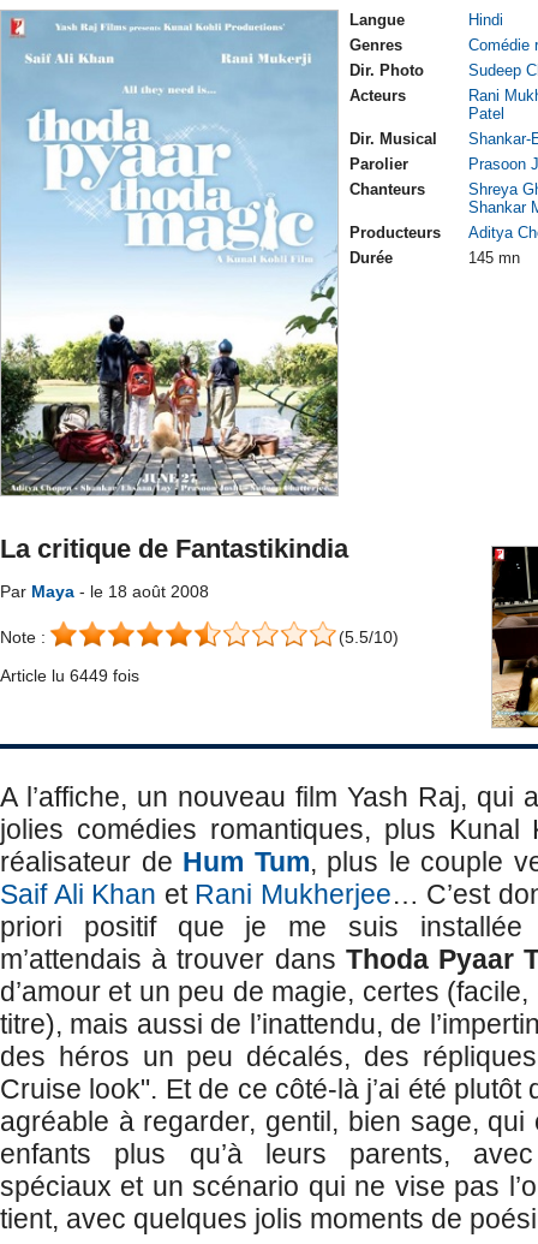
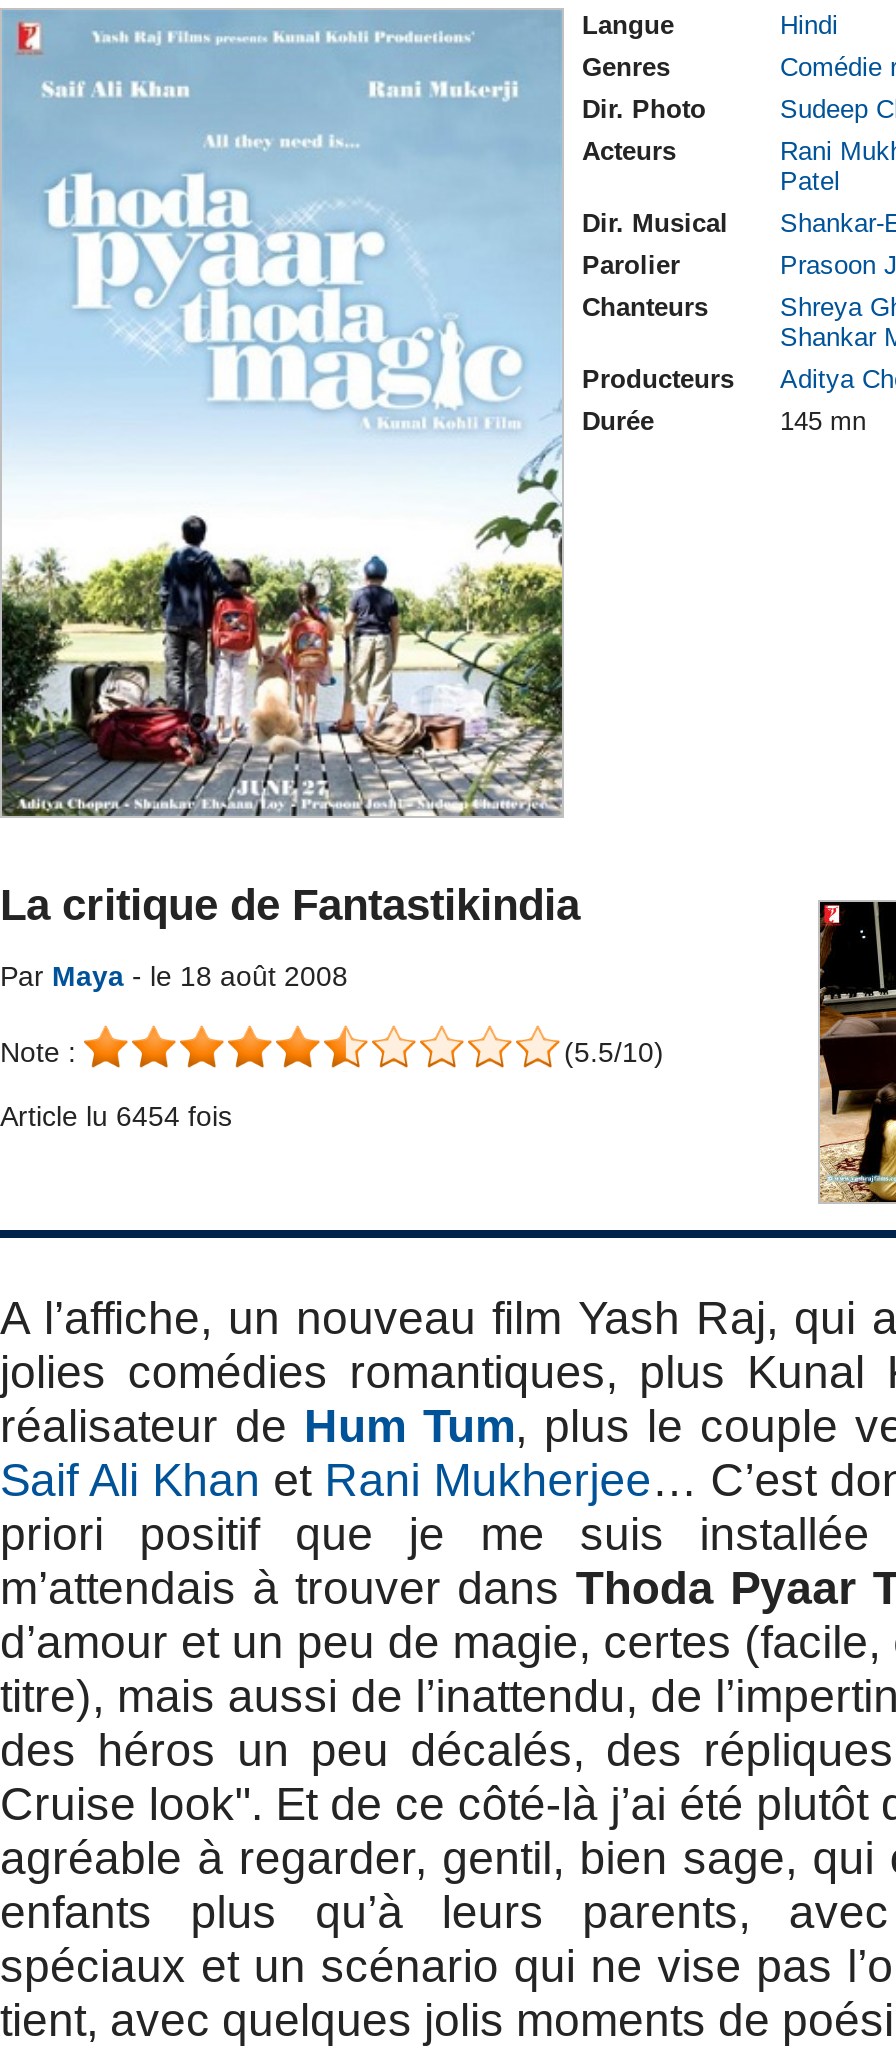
[0,666,139,685] Article lu 6449 fois -> [0,1099,232,1131] Article lu 6454 fois

